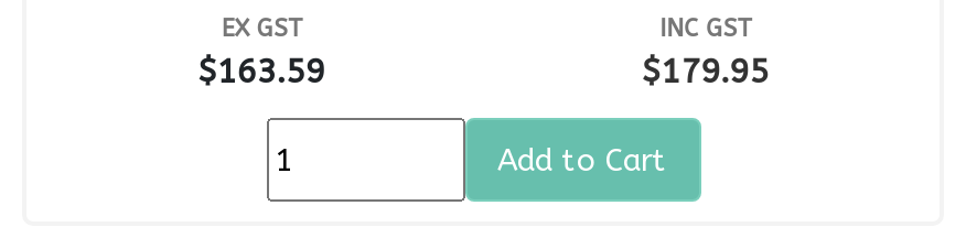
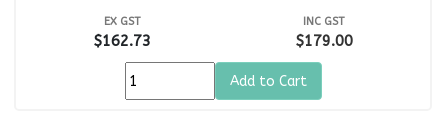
[197,52,325,91] $163.59 -> [93,32,151,50] $162.73
[641,52,769,91] $179.95 -> [295,32,353,50] $179.00

